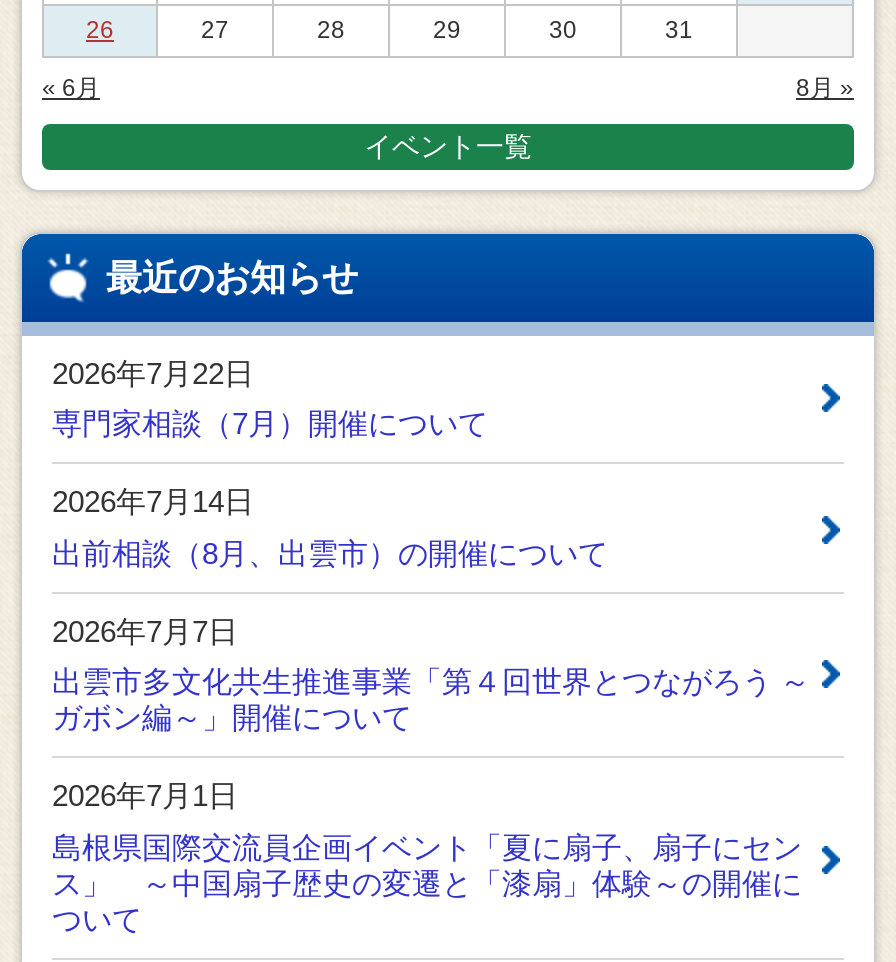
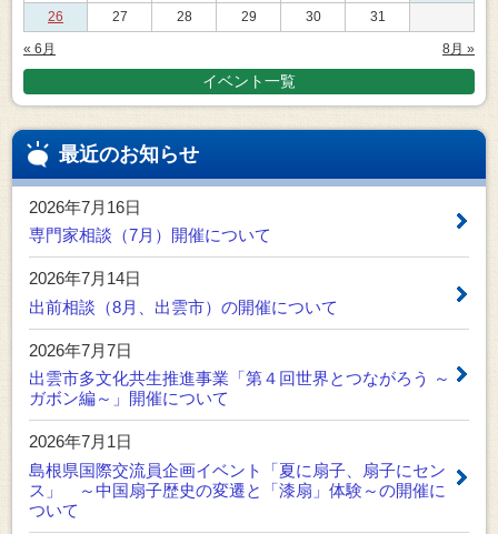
[52,355,254,389] 2026年7月22日 -> [29,197,141,216] 2026年7月16日

